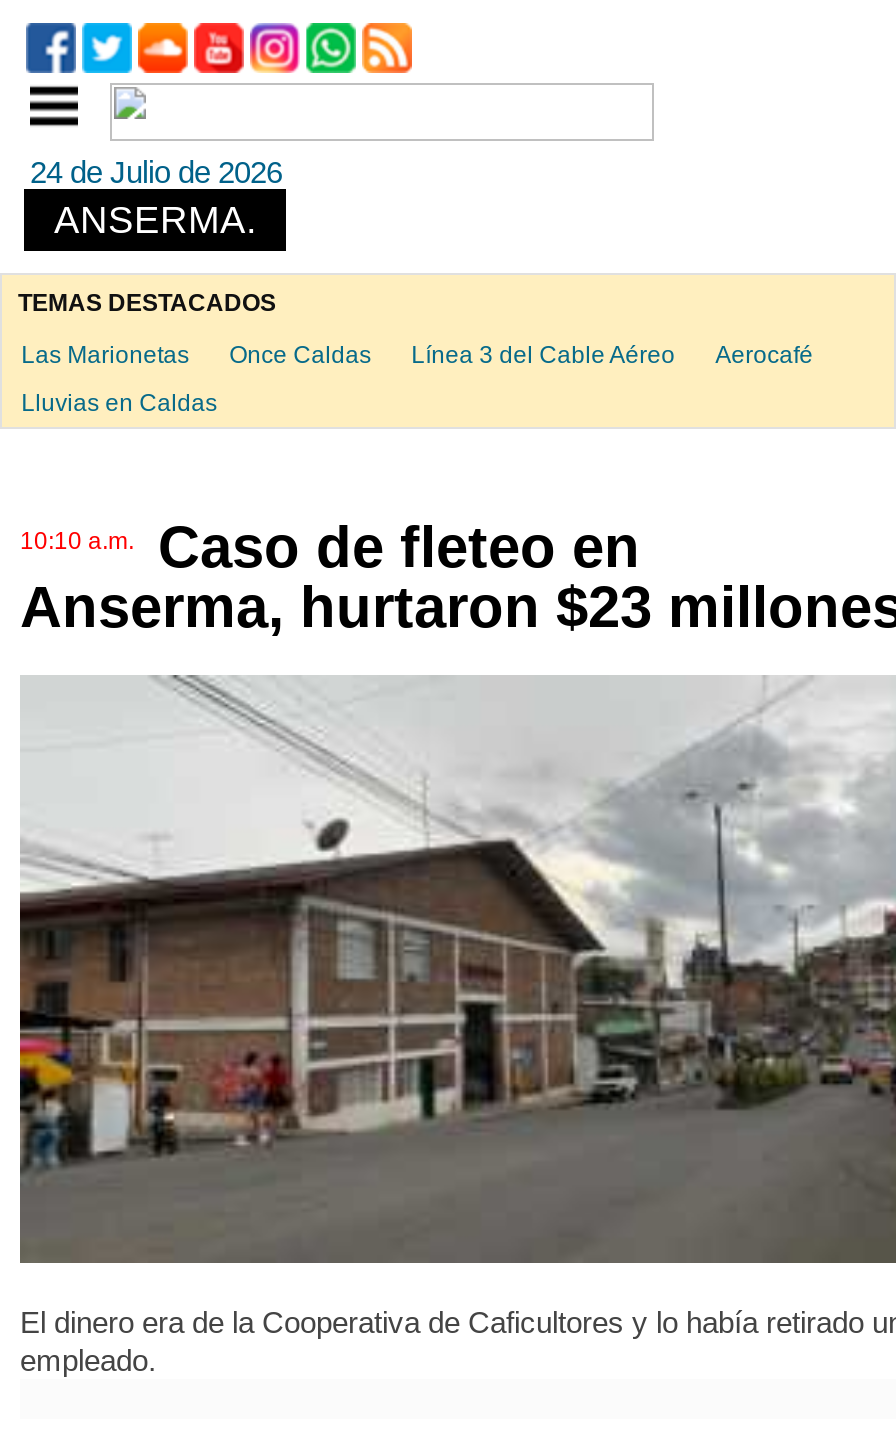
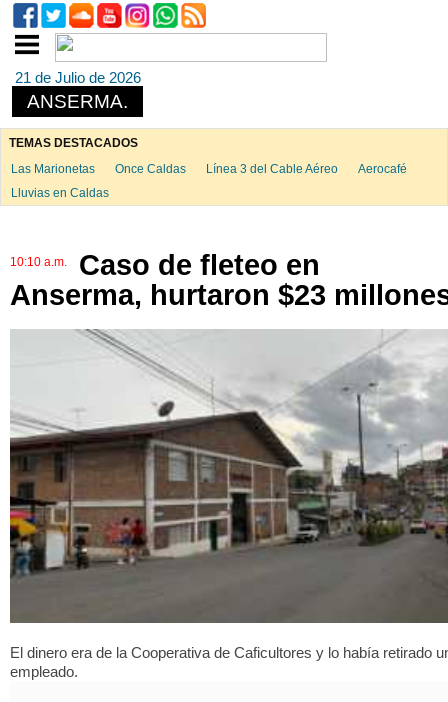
[30,155,282,189] 24 de Julio de 2026 -> [15,69,141,86] 21 de Julio de 2026

